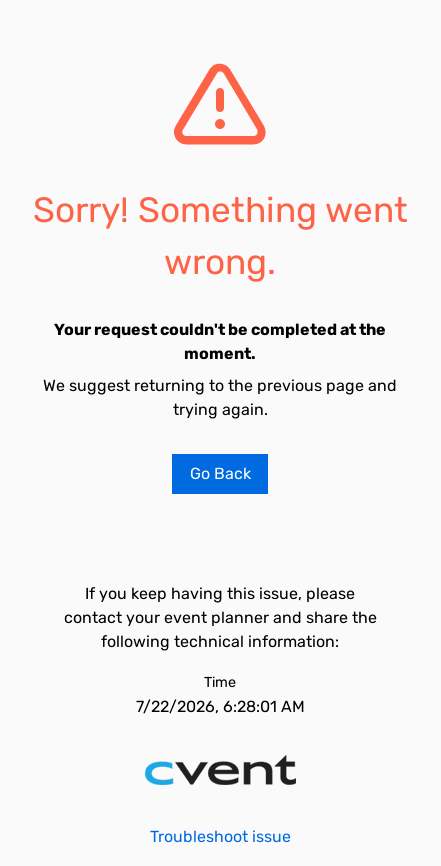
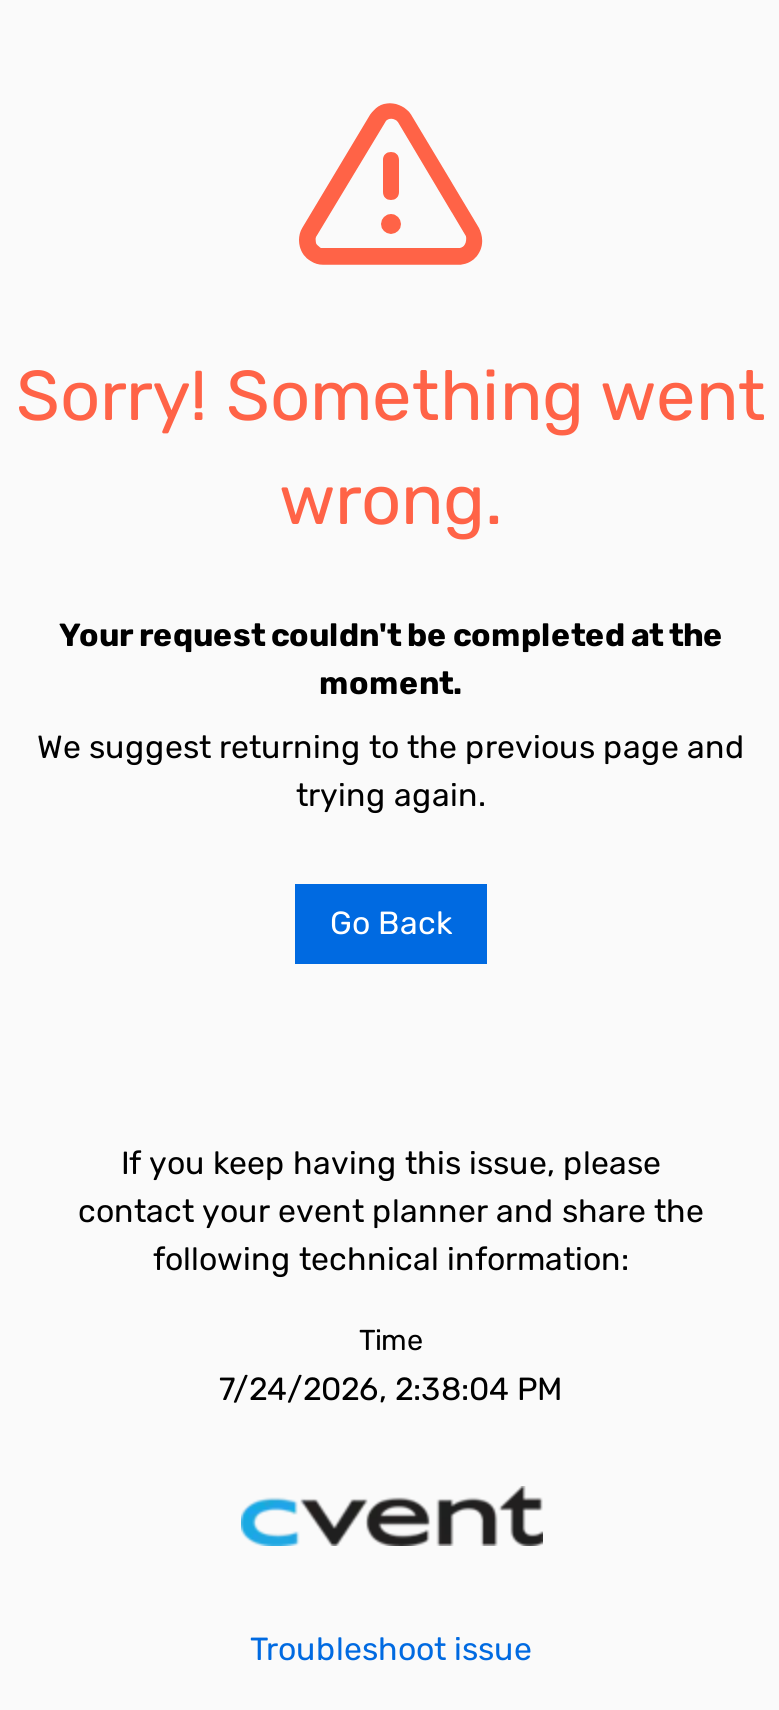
[135,697,304,716] 7/22/2026, 6:28:01 AM -> [219,1370,563,1408] 7/24/2026, 2:38:04 PM

